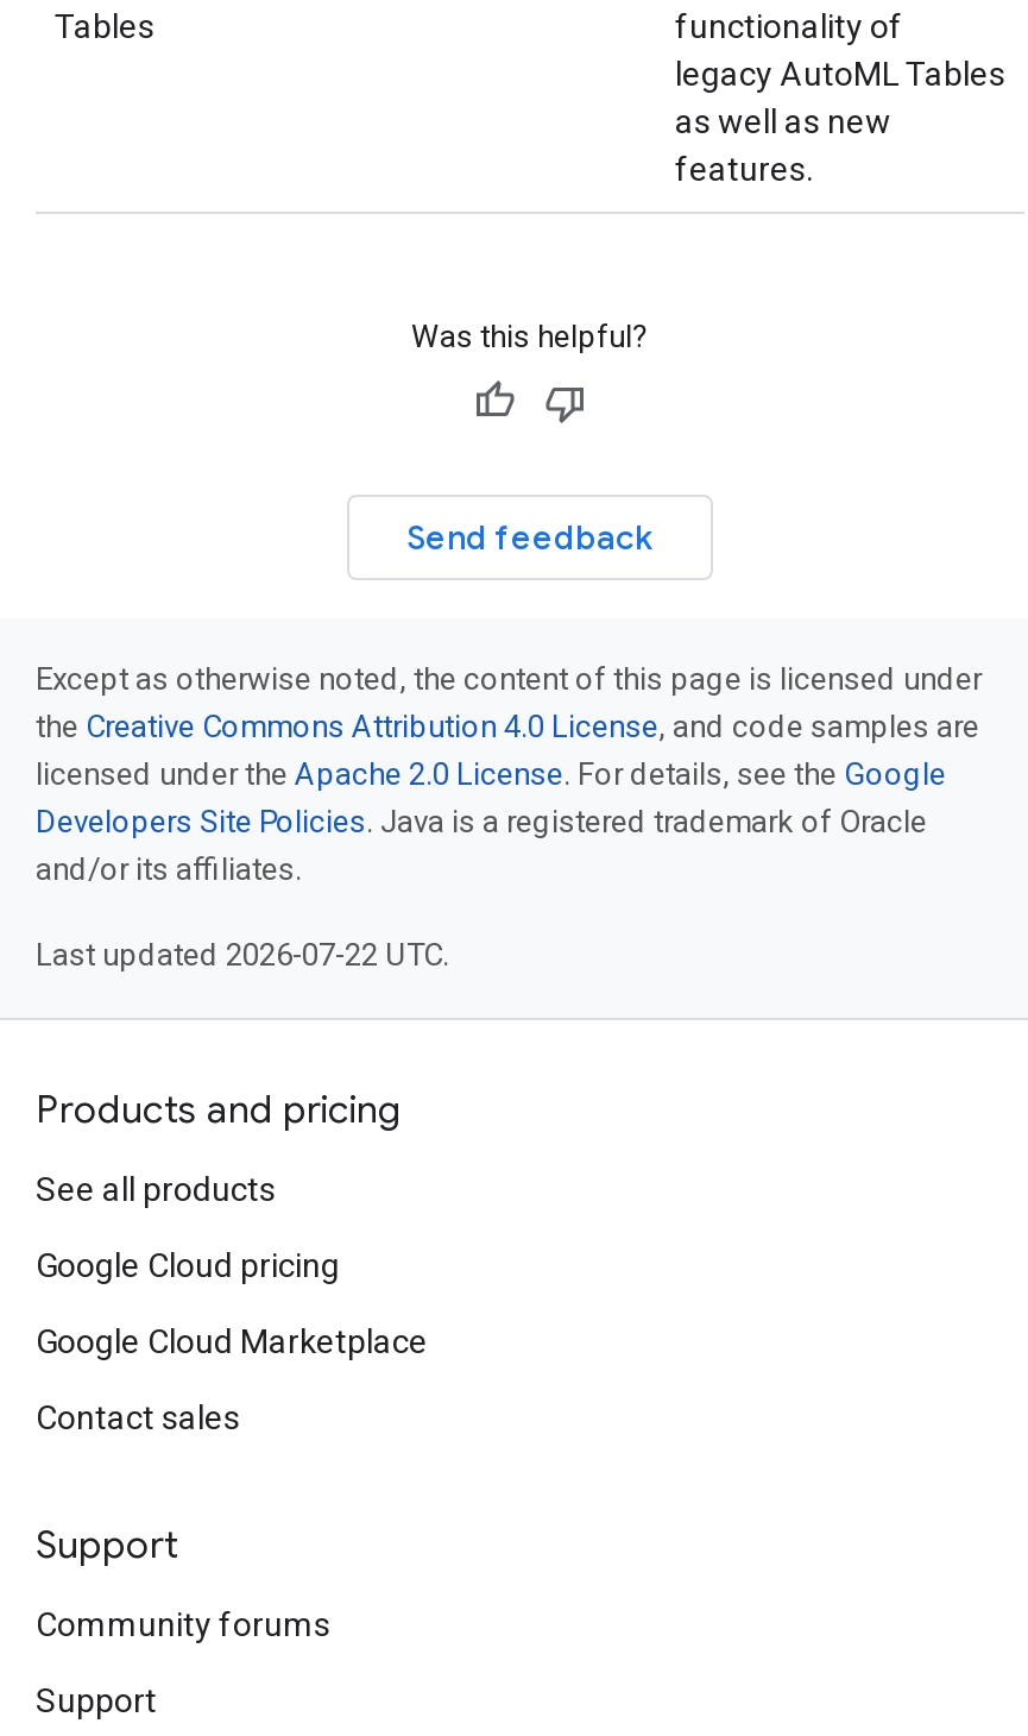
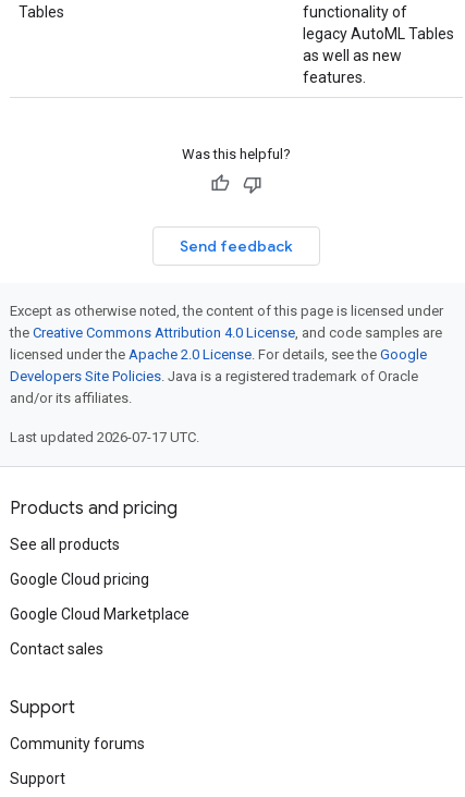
[36,937,449,973] Last updated 2026-07-22 UTC. -> [10,429,199,445] Last updated 2026-07-17 UTC.

